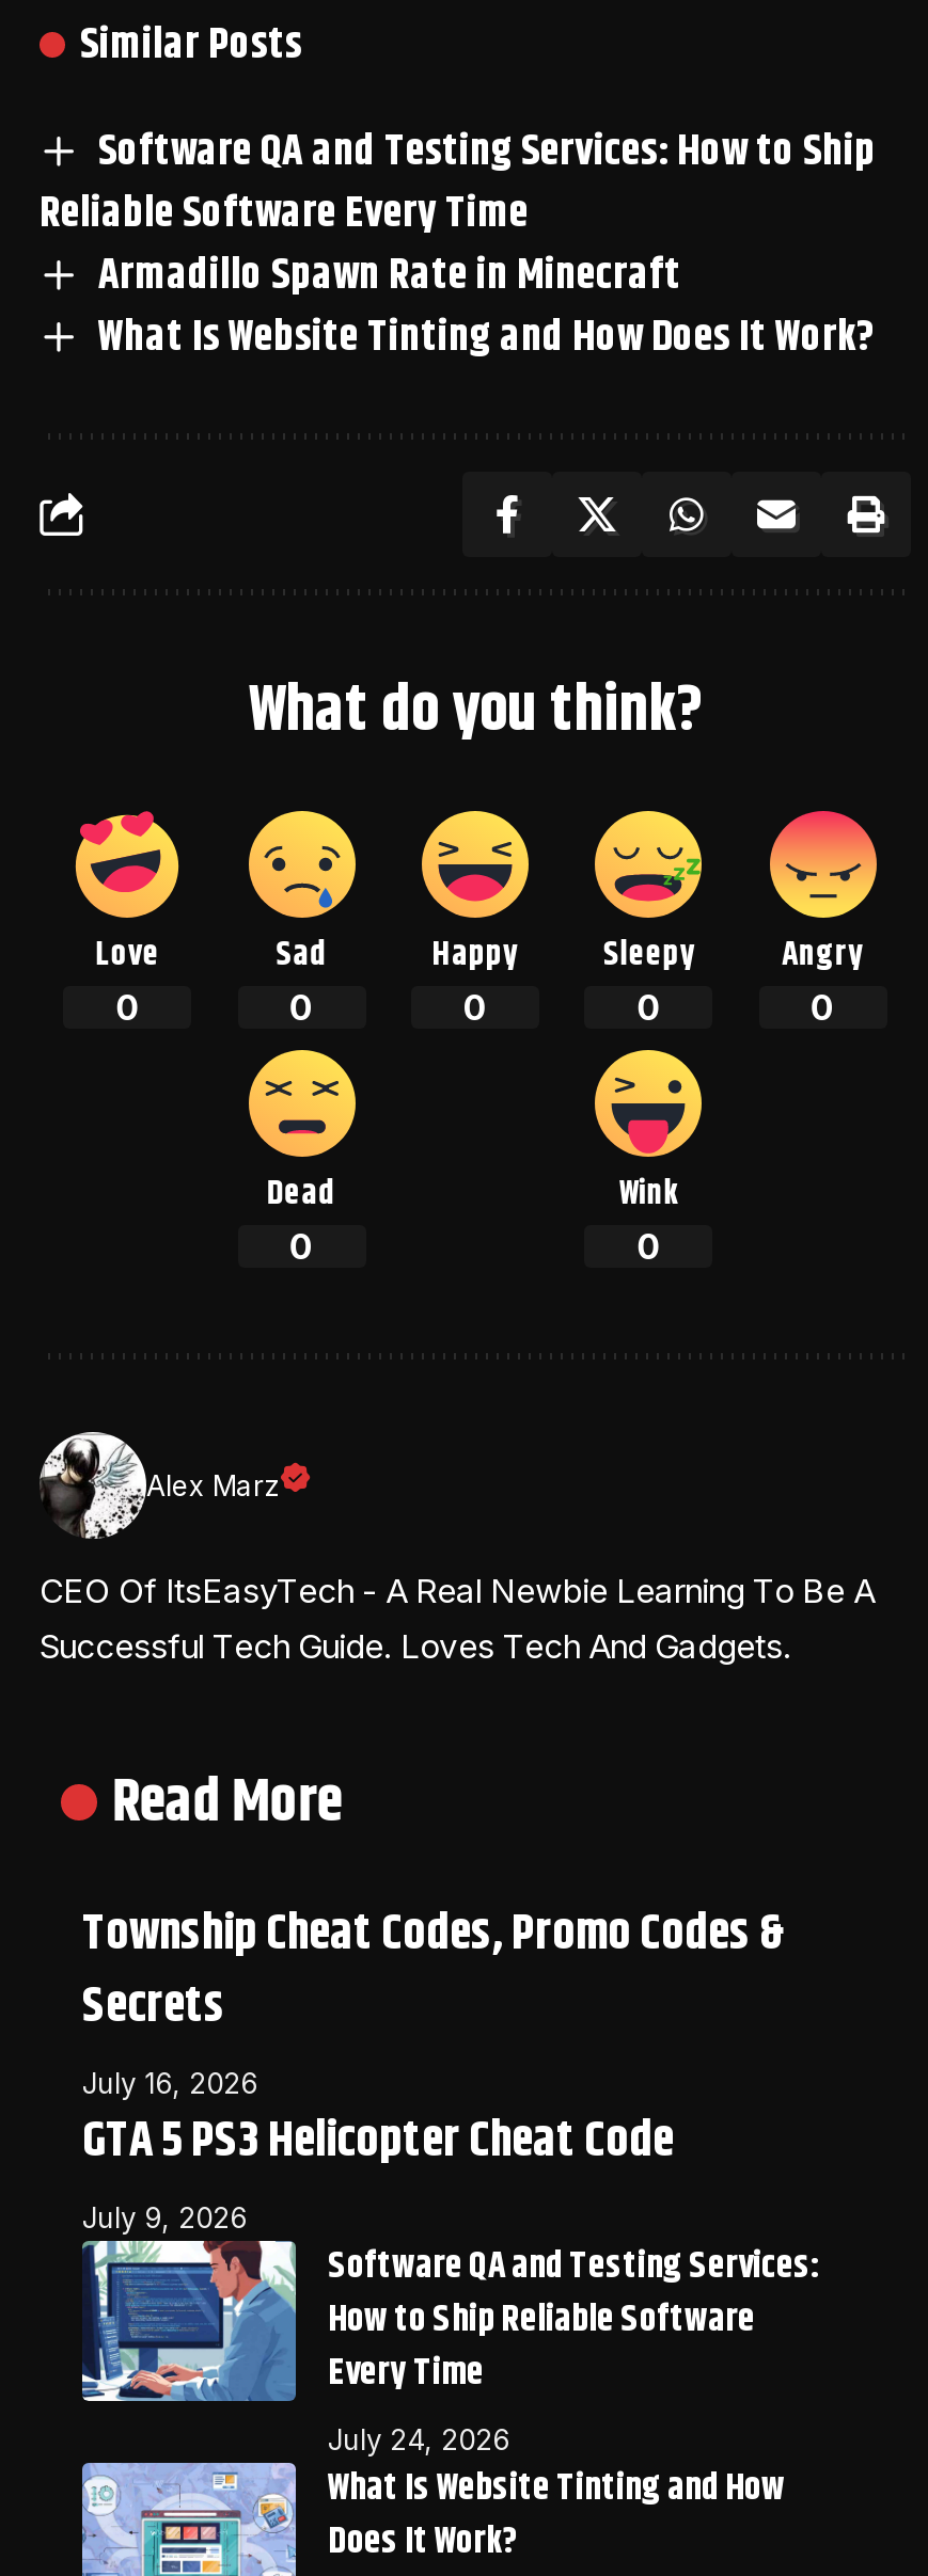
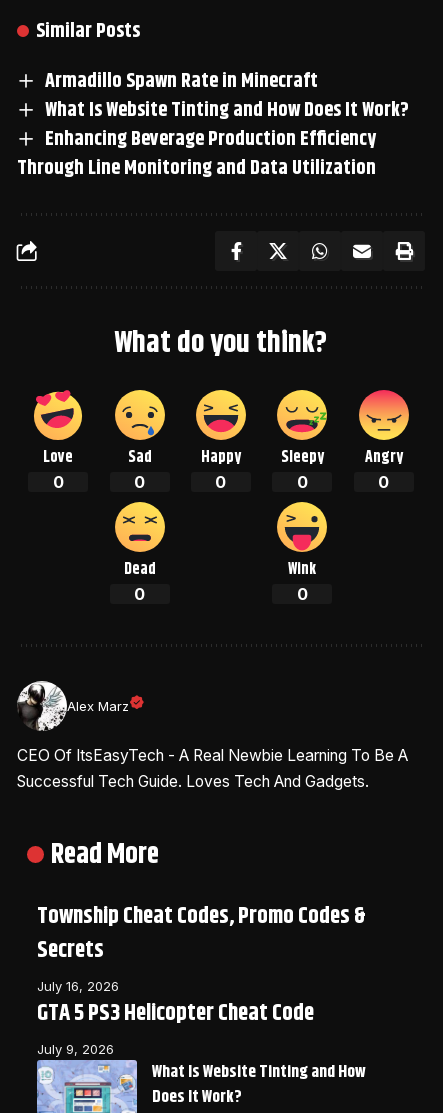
[40,120,876,248] Software QA and Testing Services: How to Ship | Reliable Software Every Time -> none
none -> [17,124,376,184] Enhancing Beverage Production Efficiency | Through Line Monitoring and Data Utilization
[80,2239,819,2457] [image] | Software QA and Testing Services: | How to Ship Reliable Software | Every Time | July 24, 2026 -> none

